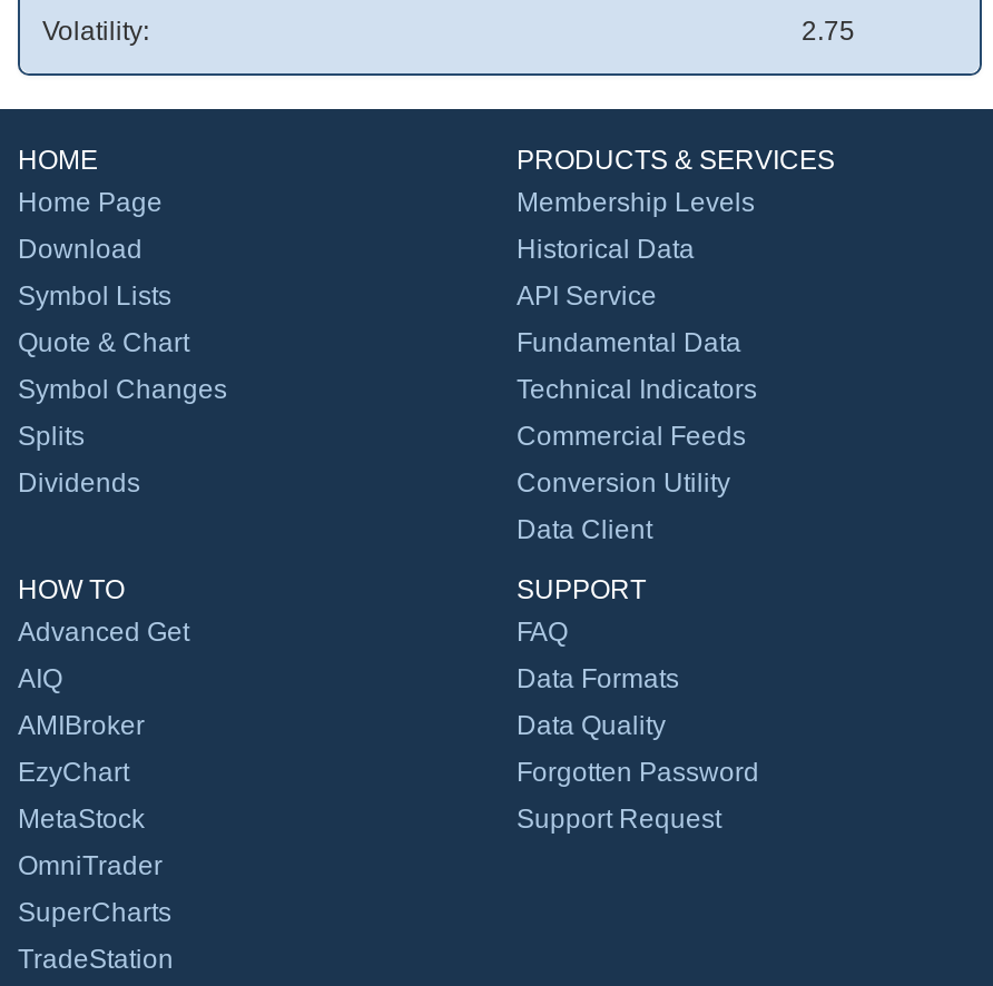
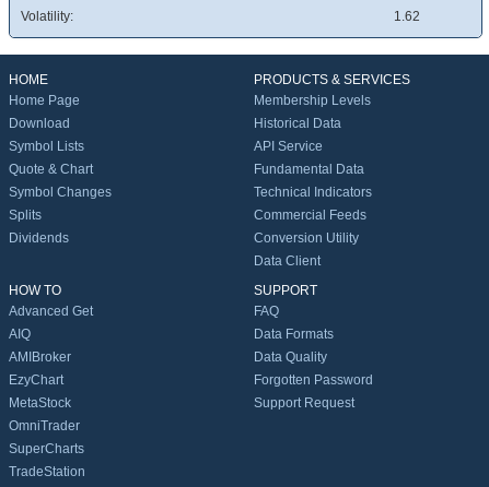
[802,16,855,47] 2.75 -> [394,9,420,24] 1.62

